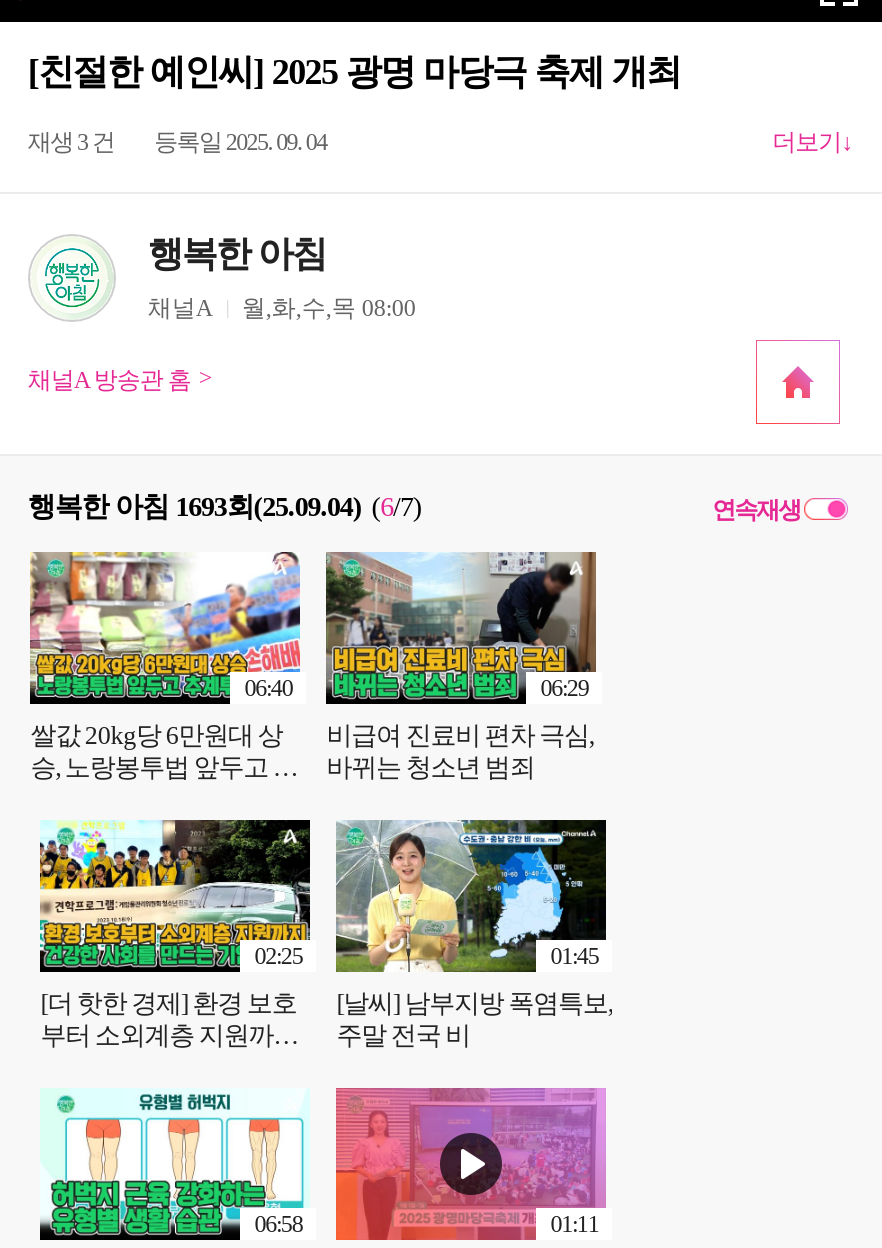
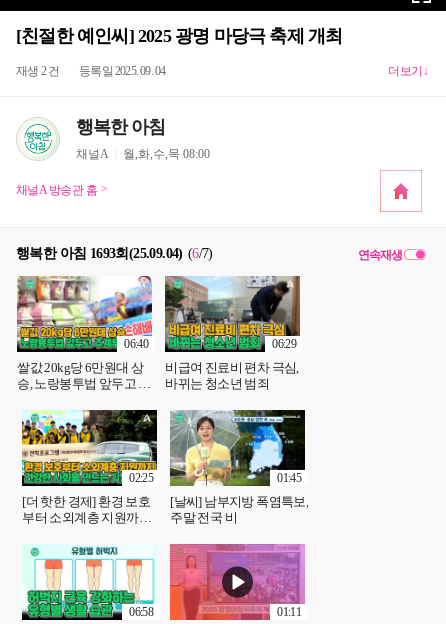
[28,128,327,156] 재생 3 건 등록일 2025. 09. 04 -> [16,64,165,78] 재생 2 건 등록일 2025. 09. 04

